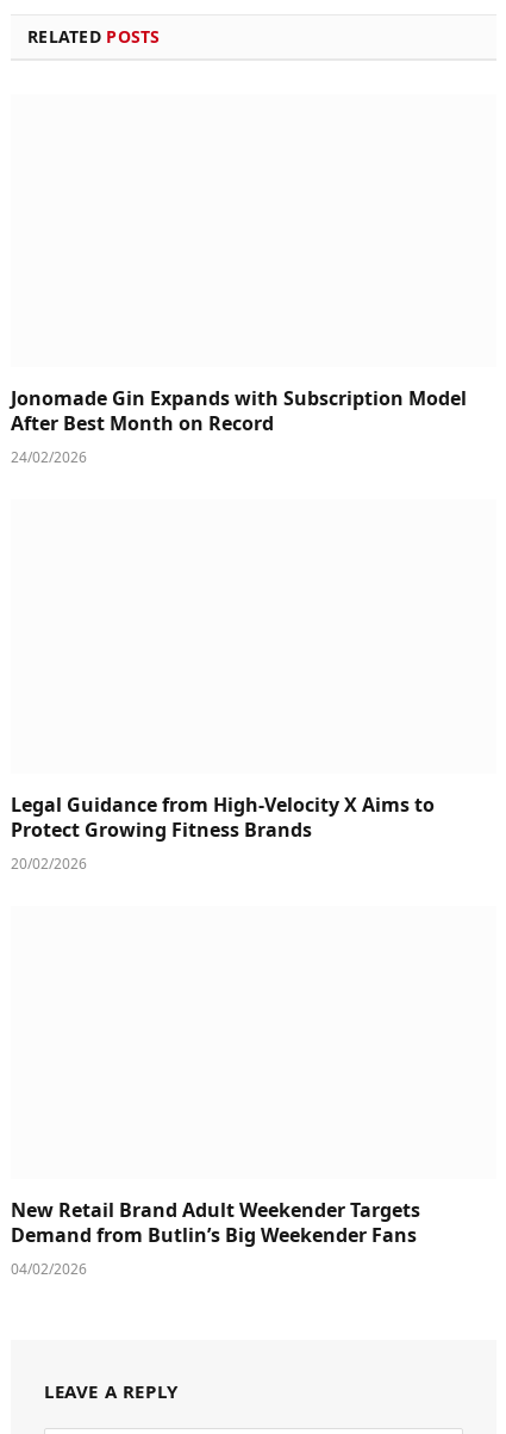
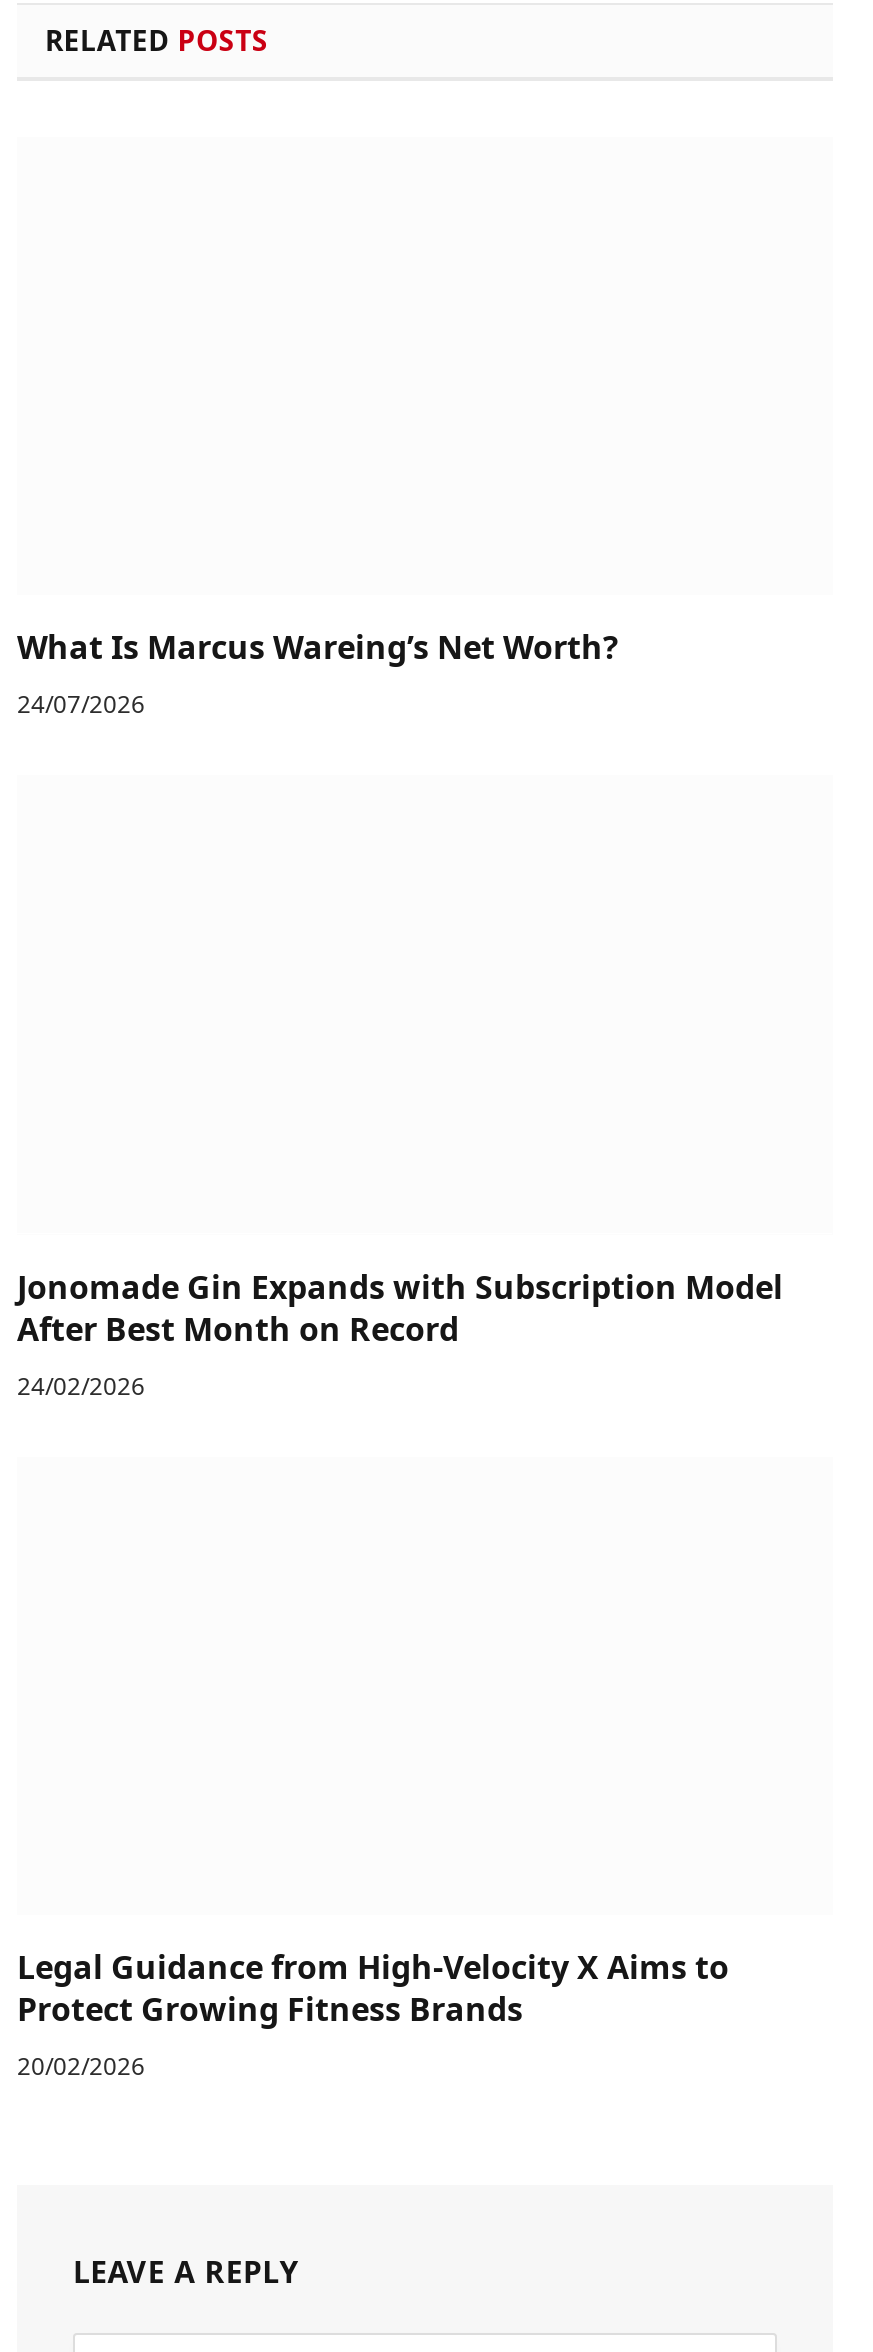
none -> [17,626,619,722] What Is Marcus Wareing’s Net Worth? | 24/07/2026
moved [11,385,467,874] -> [17,1265,783,2084]: Jonomade Gin Expands with Subscription Model | After Best Month on Record | 24/02/2026 | Legal Guidance from High-Velocity X Aims to | Protect Growing Fitness Brands | 20/02/2026
[11,1197,420,1279] New Retail Brand Adult Weekender Targets | Demand from Butlin’s Big Weekender Fans | 04/02/2026 -> none

